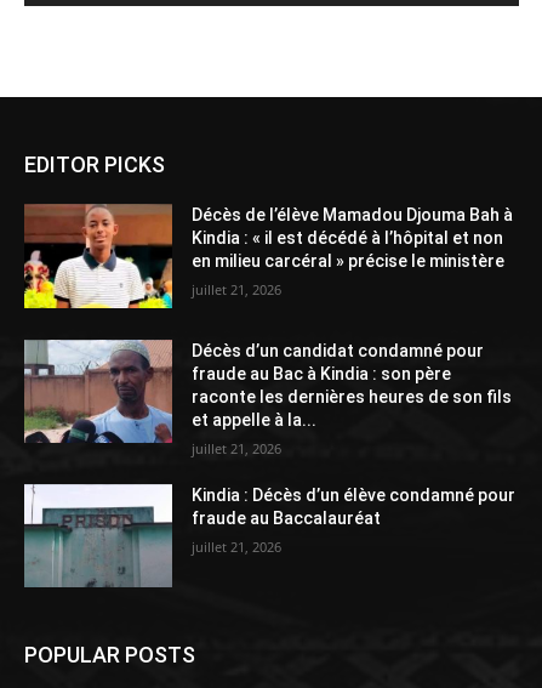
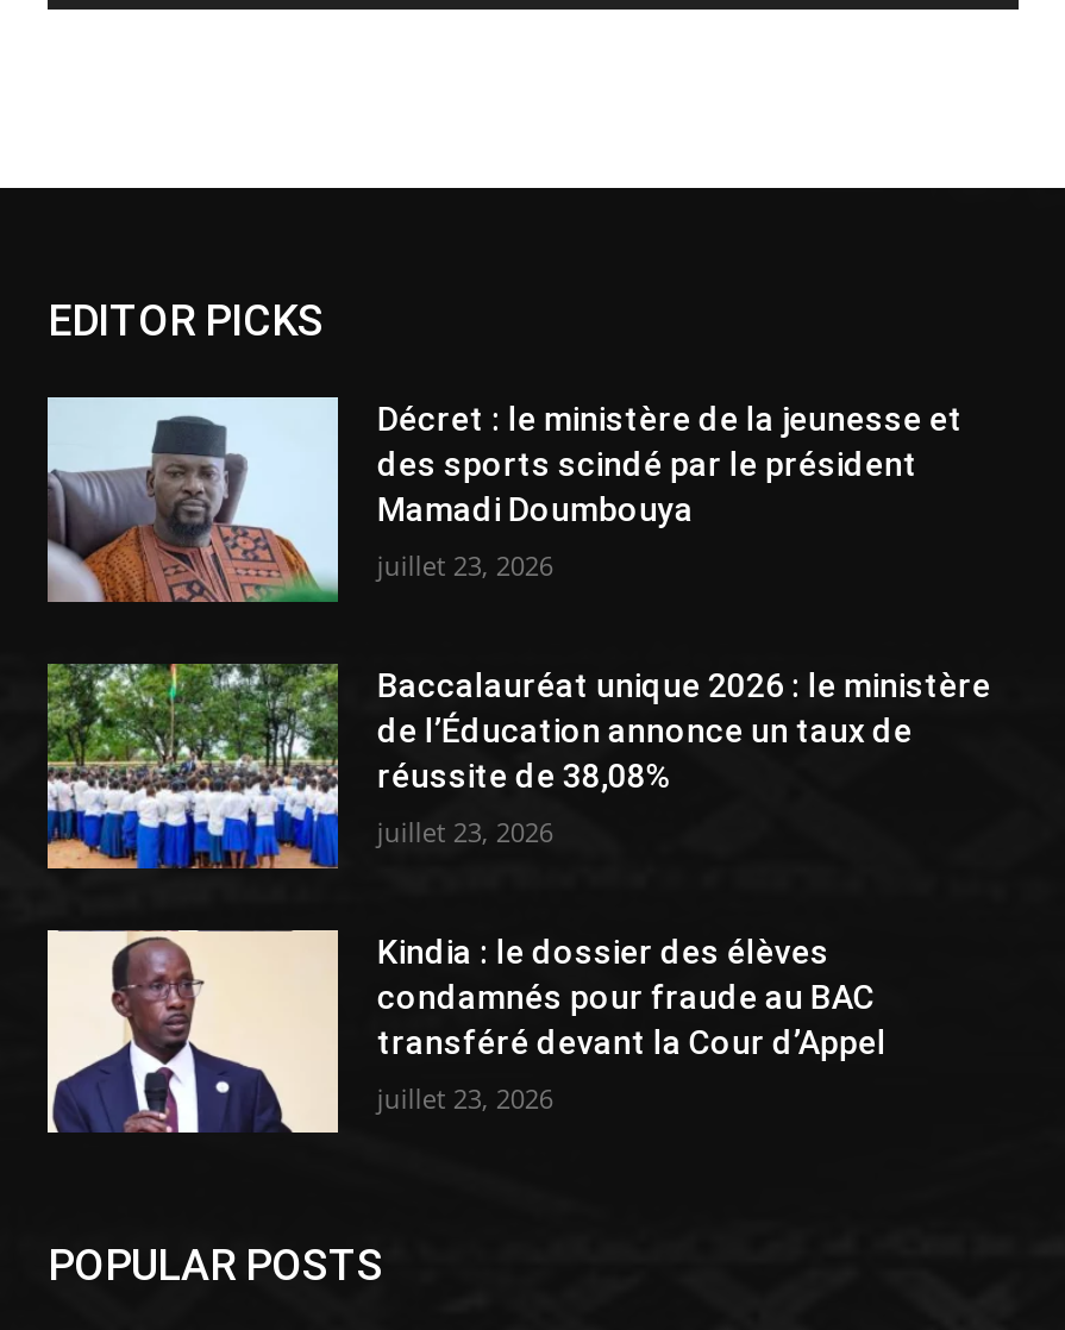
[23,204,513,309] [image] | Décès de l’élève Mamadou Djouma Bah à | Kindia : « il est décédé à l’hôpital et non | en milieu carcéral » précise le ministère -> [45,396,962,606] [image] | Décret : le ministère de la jeunesse et | des sports scindé par le président | Mamadi Doumbouya
[192,280,282,298] juillet 21, 2026 -> [377,548,553,584] juillet 23, 2026
[23,339,512,444] [image] | Décès d’un candidat condamné pour | fraude au Bac à Kindia : son père | raconte les dernières heures de son fils | et appelle à la... -> [45,663,991,872] [image] | Baccalauréat unique 2026 : le ministère | de l’Éducation annonce un taux de | réussite de 38,08%
[192,439,282,457] juillet 21, 2026 -> [377,814,553,850] juillet 23, 2026
[24,484,516,587] [image] | Kindia : Décès d’un élève condamné pour | fraude au Baccalauréat -> [45,931,886,1134] [image] | Kindia : le dossier des élèves | condamnés pour fraude au BAC | transféré devant la Cour d’Appel
[192,537,282,555] juillet 21, 2026 -> [377,1080,553,1115] juillet 23, 2026

